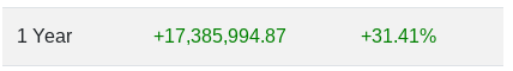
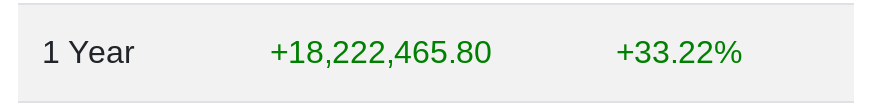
[153,26,286,46] +17,385,994.87 -> [270,35,492,69] +18,222,465.80
[361,26,436,46] +31.41% -> [616,35,742,69] +33.22%

